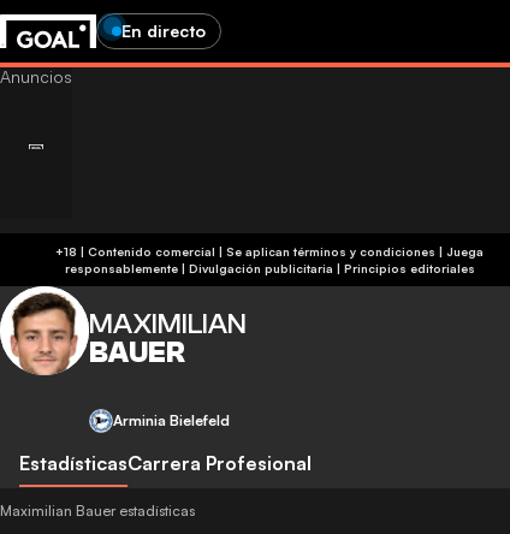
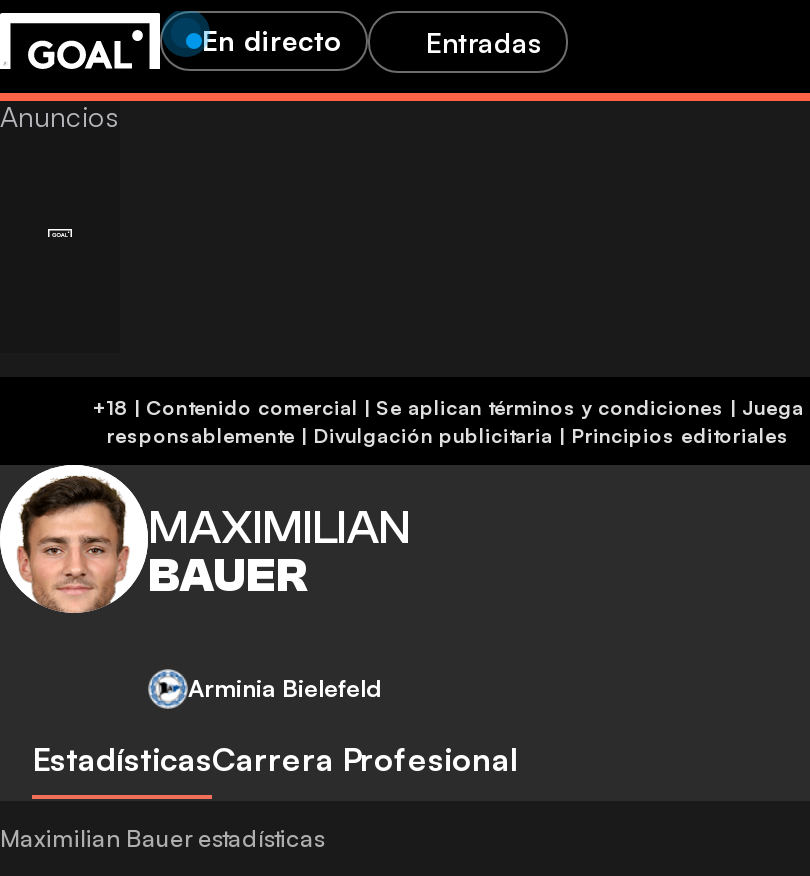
none -> [426,24,542,58] Entradas

